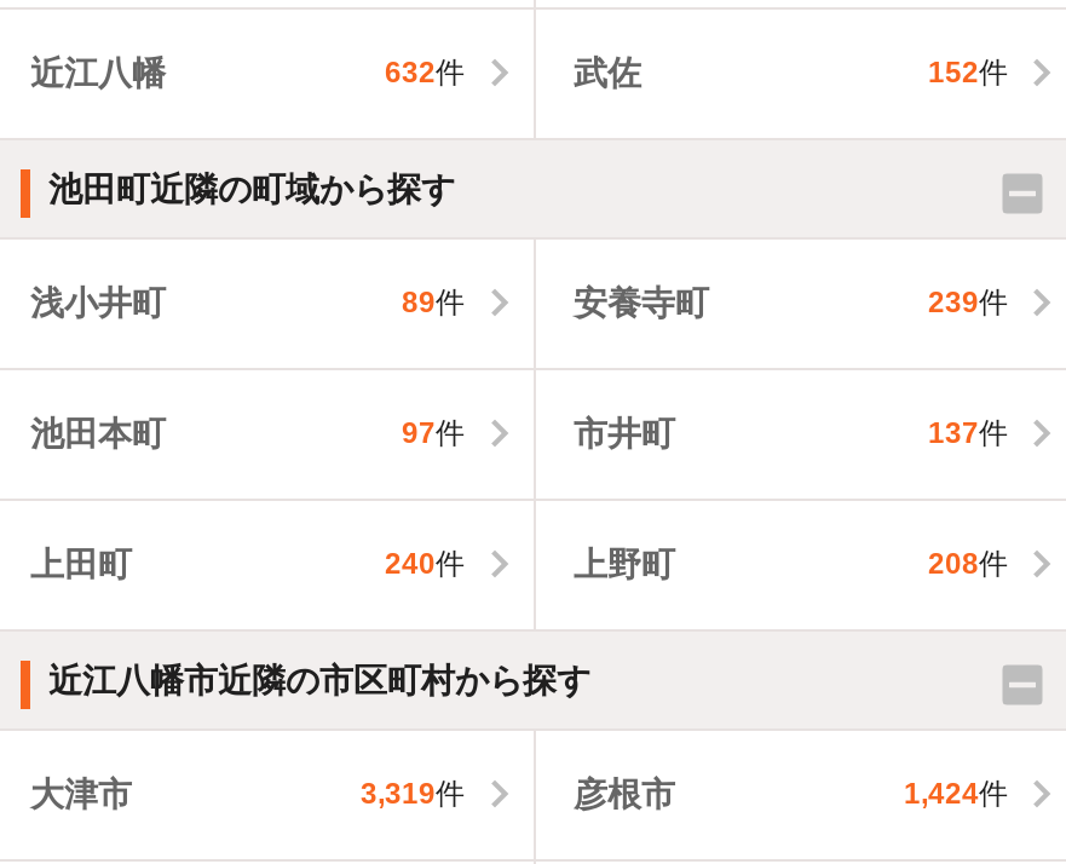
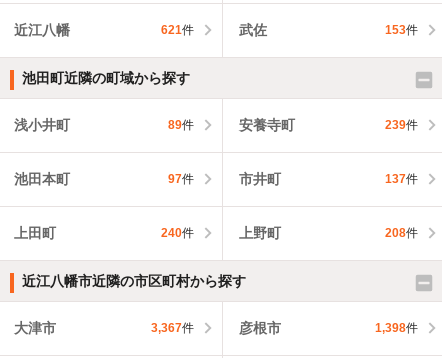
[385,56,465,90] 632件 -> [160,23,193,37] 621件
[928,56,1008,90] 152件 -> [385,23,418,37] 153件
[361,777,465,811] 3,319件 -> [150,321,193,335] 3,367件
[904,777,1008,811] 1,424件 -> [375,321,418,335] 1,398件

